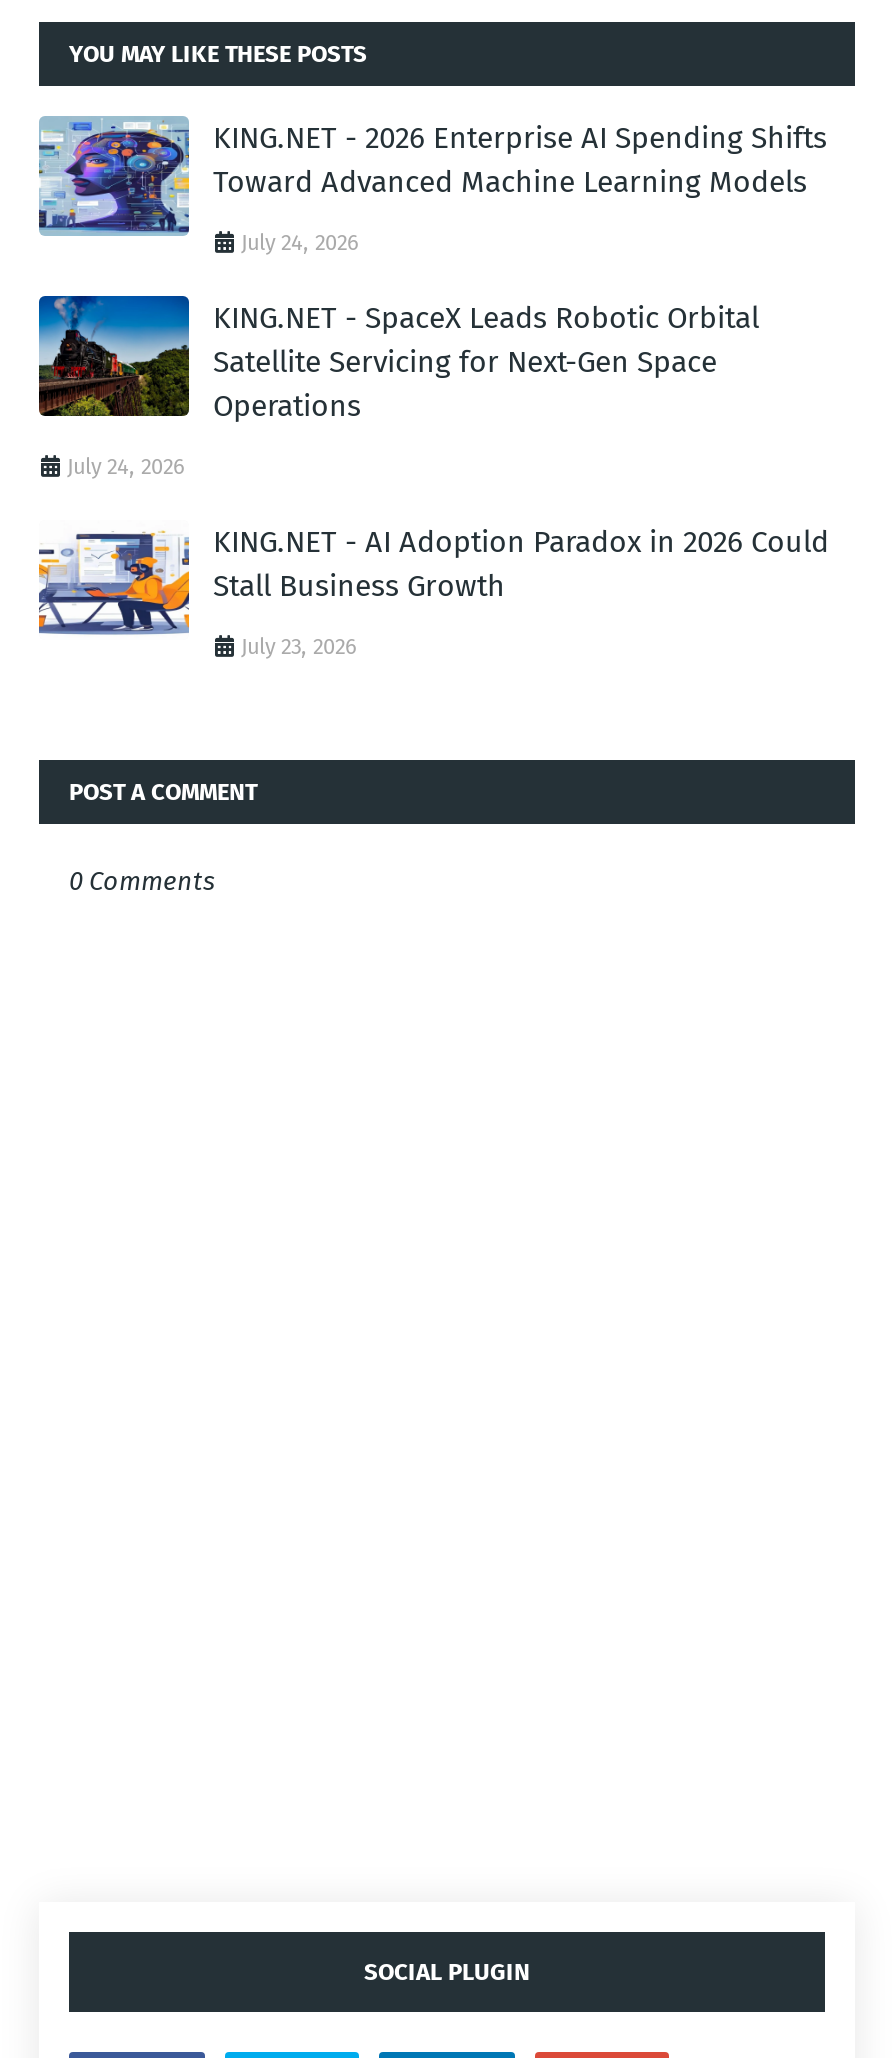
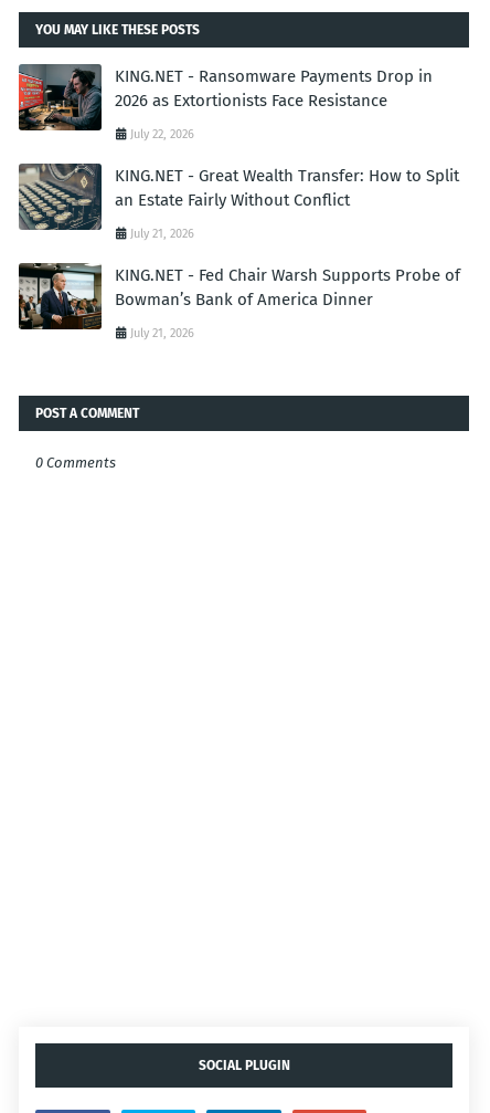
[37,116,827,236] [image] | KING.NET - 2026 Enterprise AI Spending Shifts | Toward Advanced Machine Learning Models -> [18,64,433,132] [image] | KING.NET - Ransomware Payments Drop in | 2026 as Extortionists Face Resistance
[241,231,359,257] July 24, 2026 -> [130,127,194,142] July 22, 2026
[37,294,759,425] [image] | KING.NET - SpaceX Leads Robotic Orbital | Satellite Servicing for Next-Gen Space | Operations -> [18,162,459,220] [image] | KING.NET - Great Wealth Transfer: How to Split | an Estate Fairly Without Conflict
[67,455,185,481] July 24, 2026 -> [130,227,194,241] July 21, 2026
[37,520,829,636] [image] | KING.NET - AI Adoption Paradox in 2026 Could | Stall Business Growth -> [18,265,460,330] [image] | KING.NET - Fed Chair Warsh Supports Probe of | Bowman’s Bank of America Dinner
[241,635,357,661] July 23, 2026 -> [130,326,194,341] July 21, 2026

